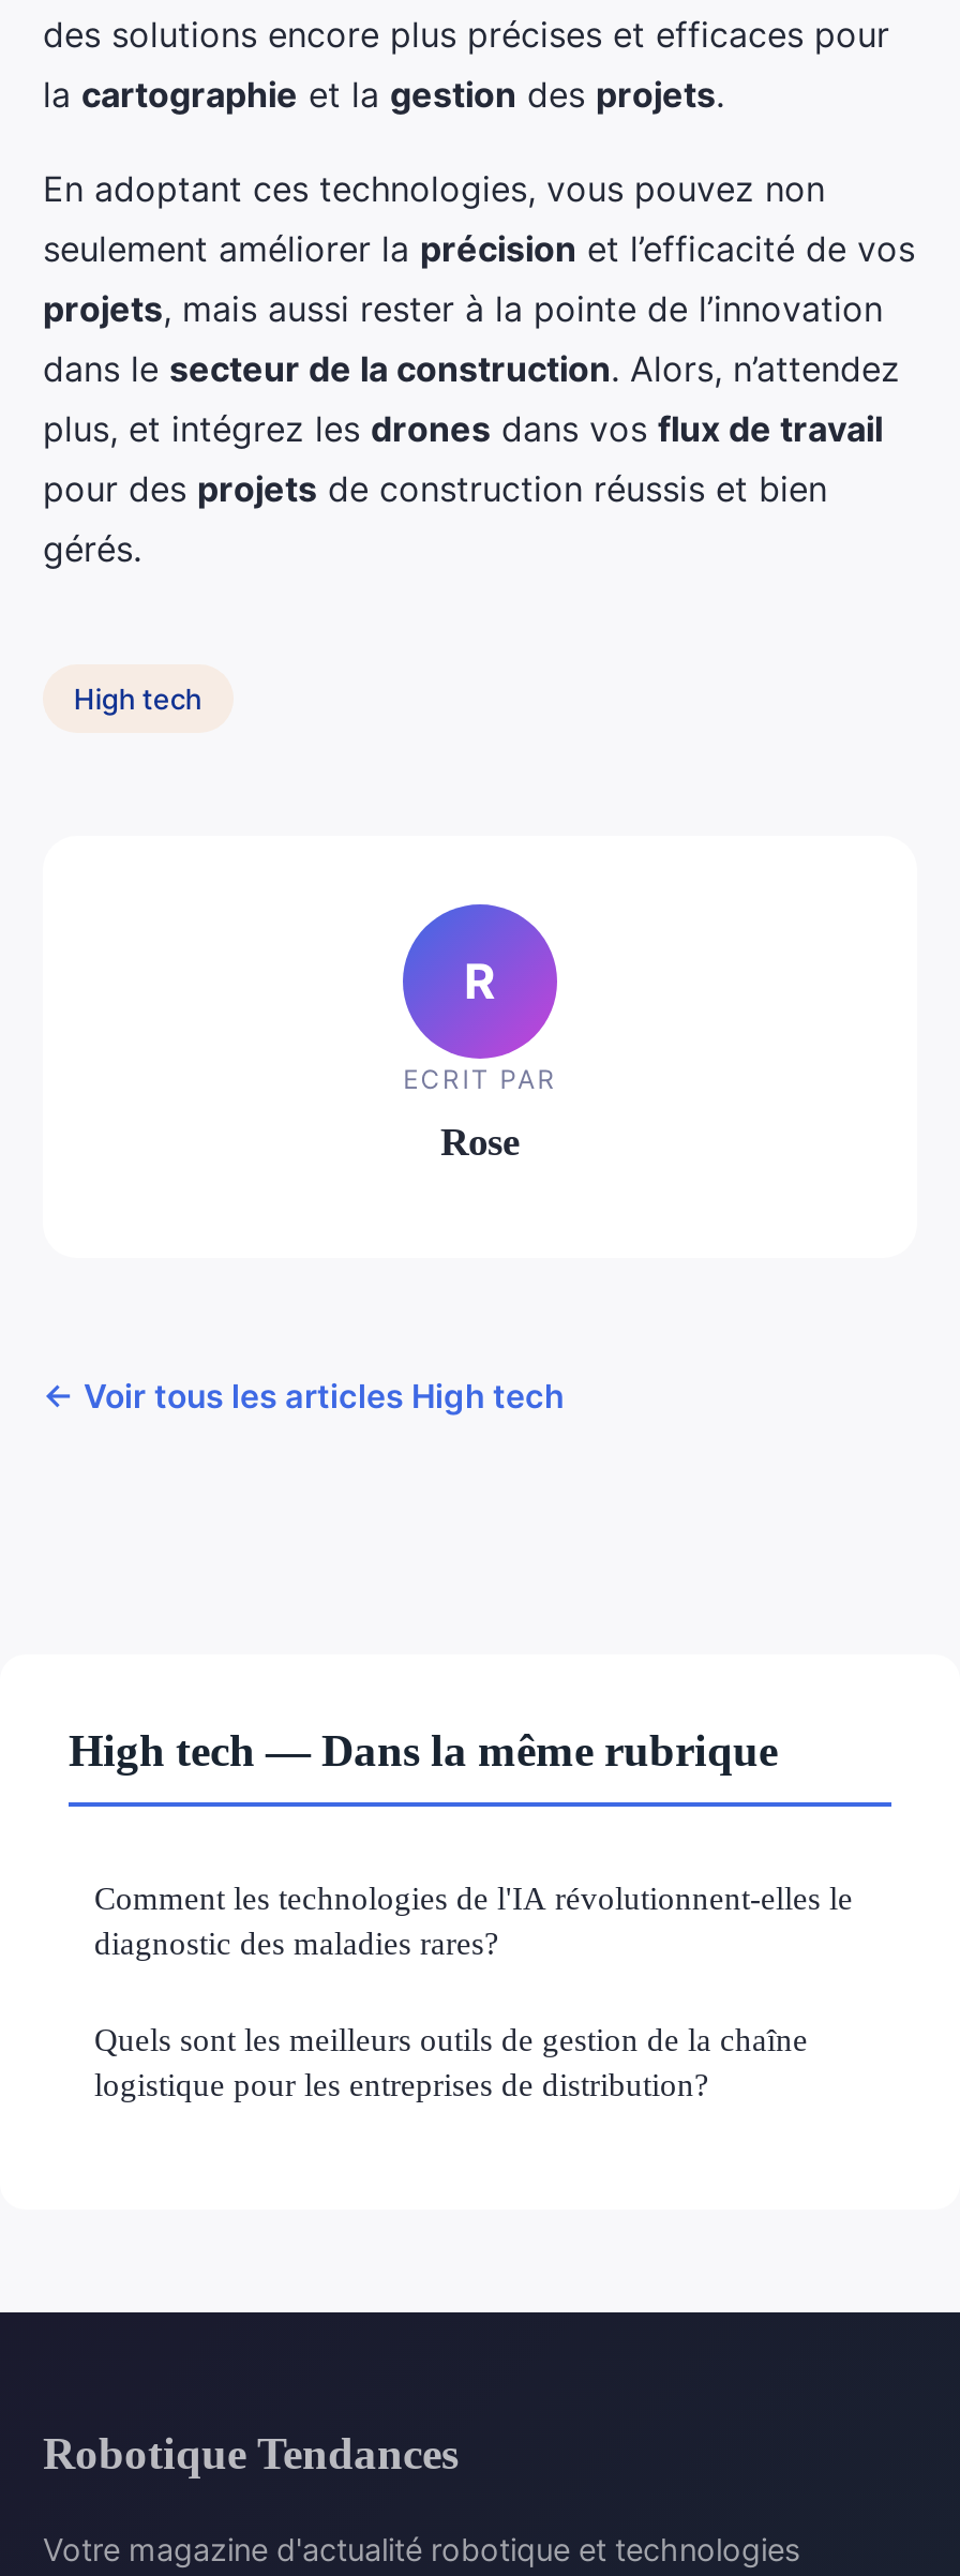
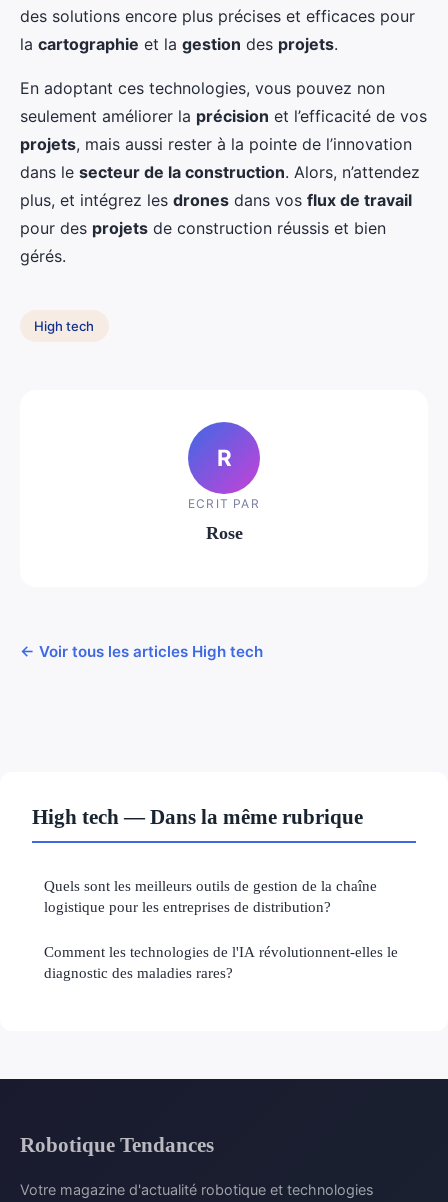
moved [94,1880,853,1961] -> [44,943,398,981]: Comment les technologies de l'IA révolutionnent-elles le | diagnostic des maladies rares?
moved [94,2021,808,2103] -> [44,877,377,915]: Quels sont les meilleurs outils de gestion de la chaîne | logistique pour les entreprises de distribution?

